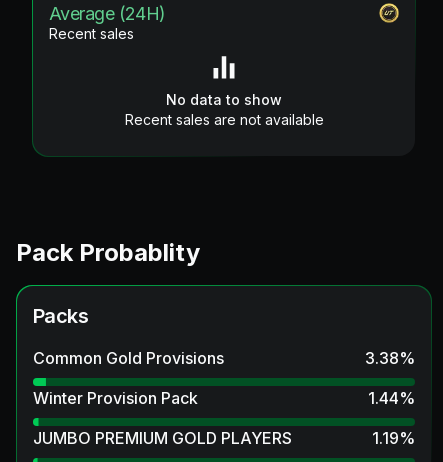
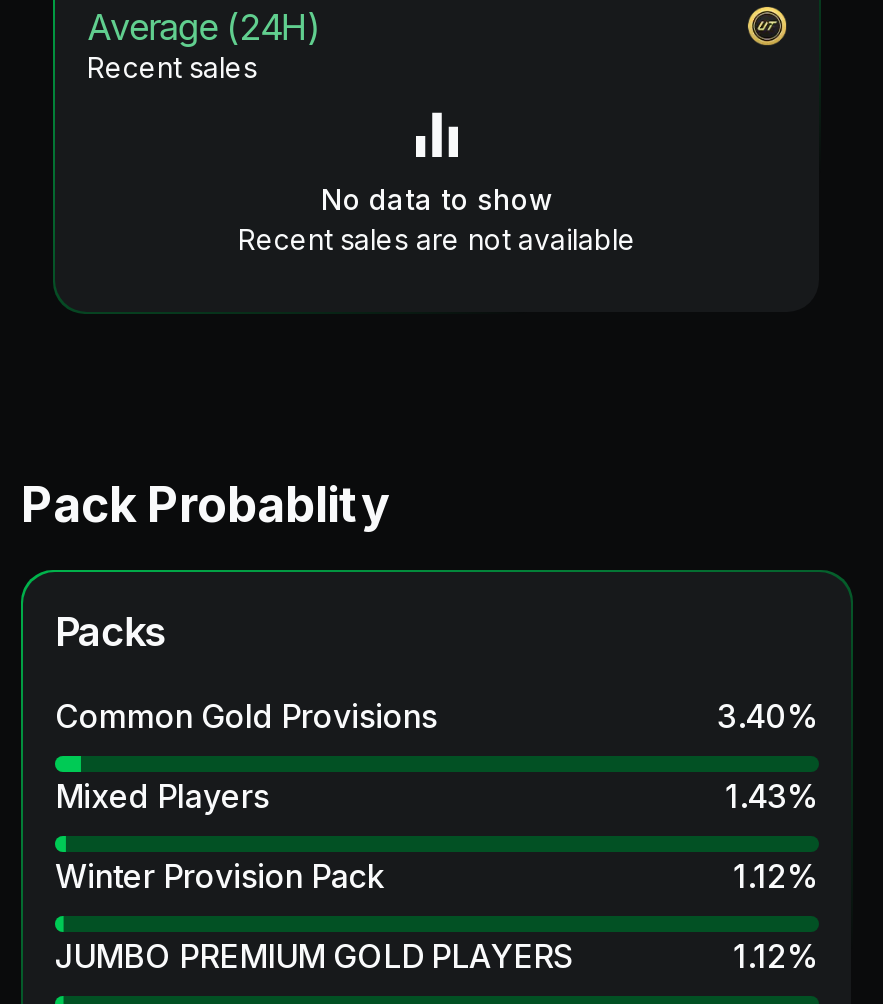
[365,348,415,368] 3.38% -> [55,695,819,815] 3.40% | Mixed Players | 1.43%
[368,388,415,408] 1.44% -> [733,855,819,895] 1.12%
[372,428,415,448] 1.19% -> [733,935,819,975] 1.12%

